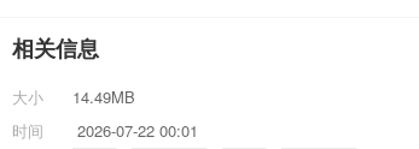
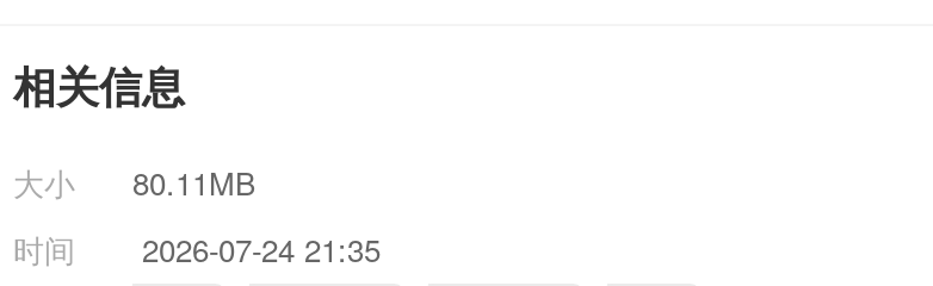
[12,85,135,108] 大小 14.49MB -> [13,160,257,205] 大小 80.11MB
[12,119,198,142] 时间 2026-07-22 00:01 -> [13,226,381,272] 时间 2026-07-24 21:35

